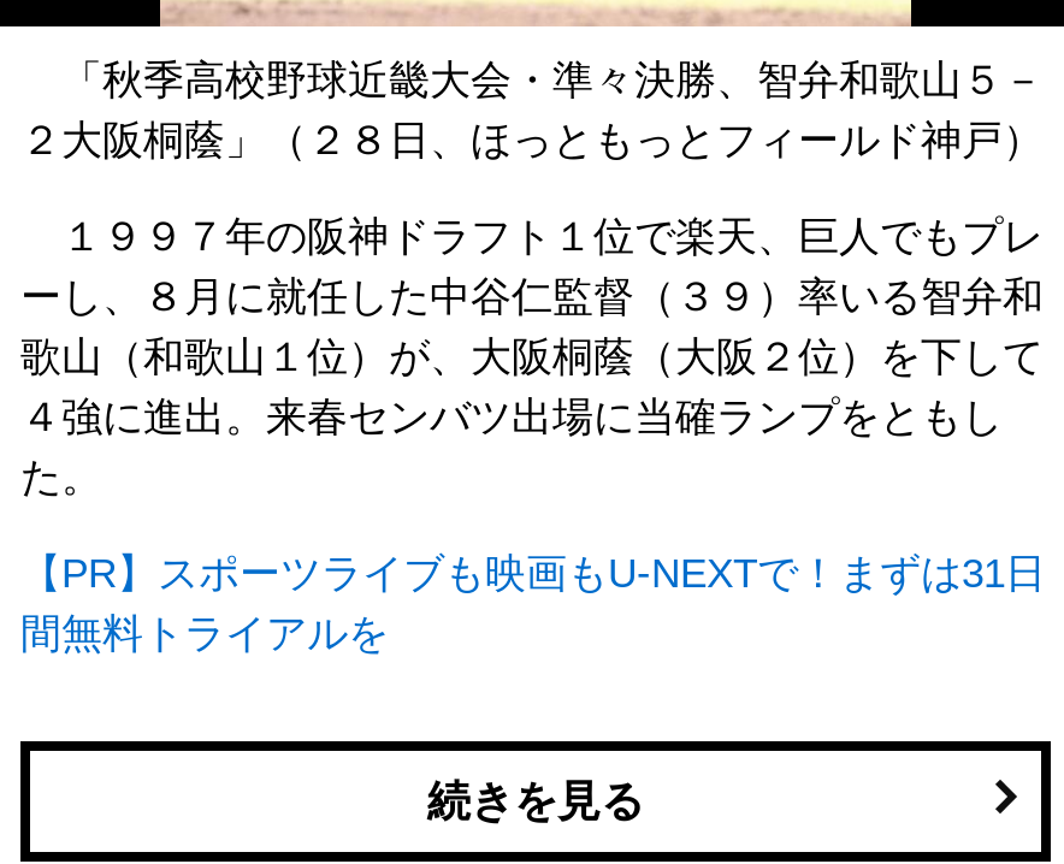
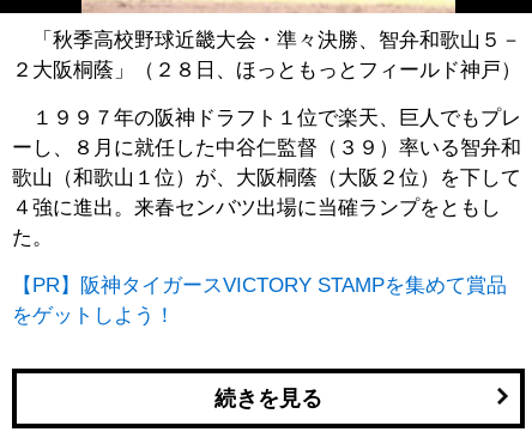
[20,550,1046,656] 【PR】スポーツライブも映画もU-NEXTで！まずは31日 | 間無料トライアルを -> [12,274,507,326] 【PR】阪神タイガースVICTORY STAMPを集めて賞品 | をゲットしよう！

